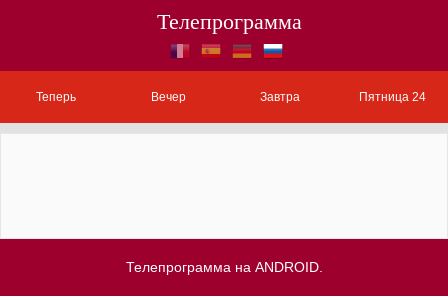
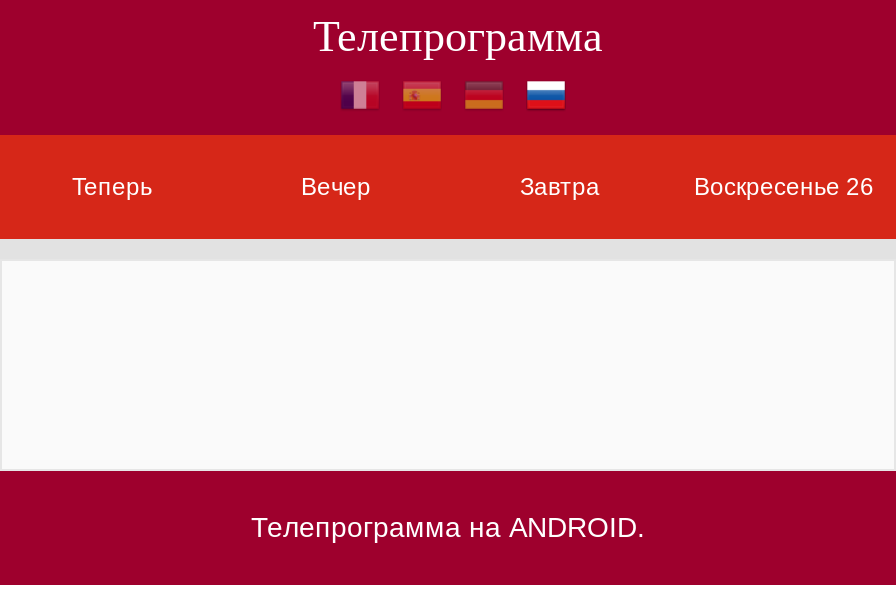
[358,90,425,104] Пятница 24 -> [694,174,874,202] Воскресенье 26

